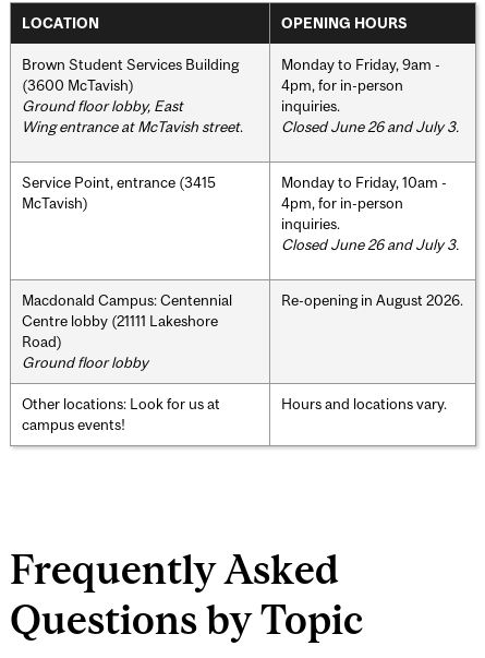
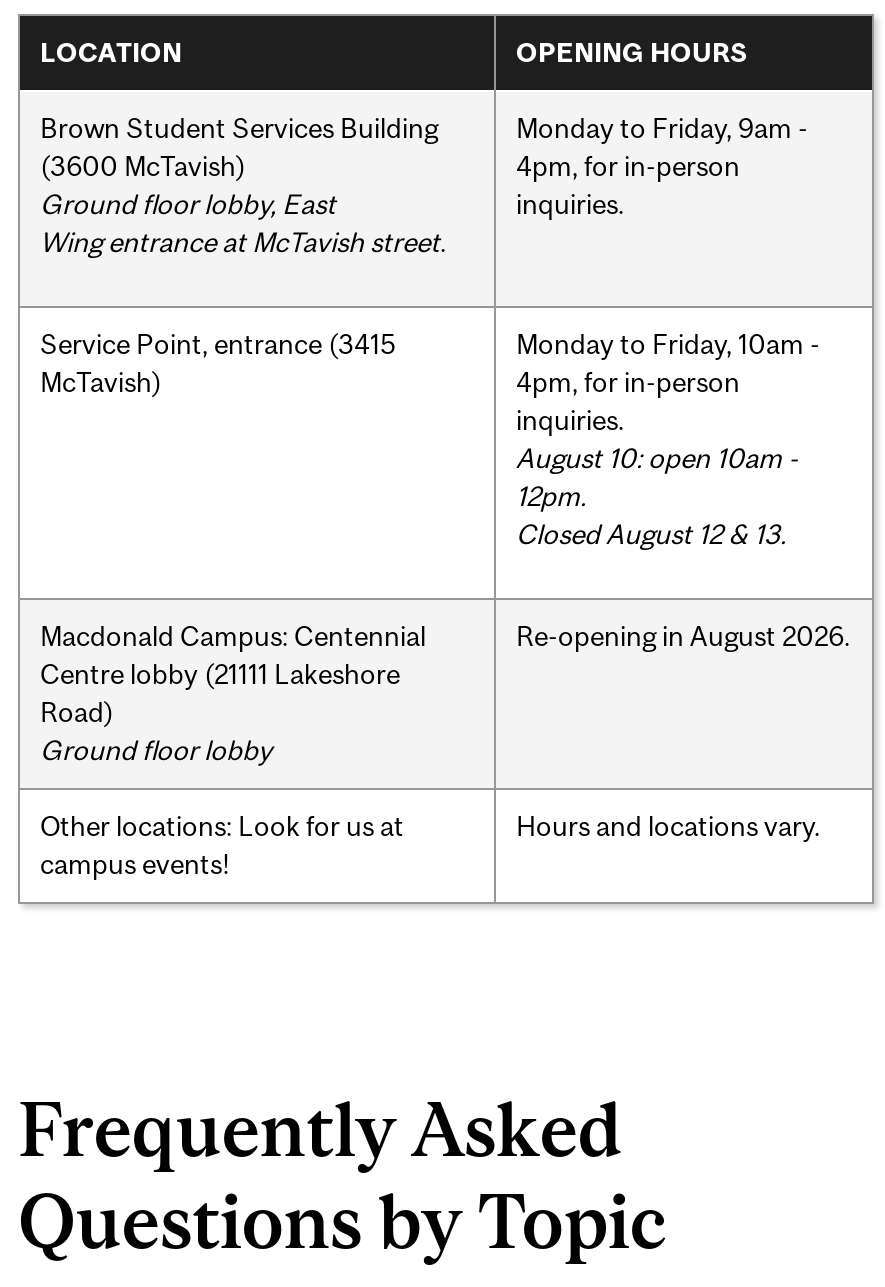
[281,117,459,135] Closed June 26 and July 3. -> none
[281,235,459,253] Closed June 26 and July 3. -> [516,441,798,549] August 10: open 10am - | 12pm. | Closed August 12 & 13.

